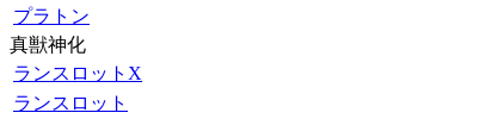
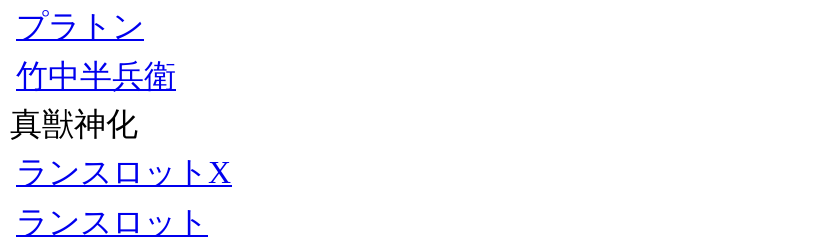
none -> [16,59,176,93] 竹中半兵衛

